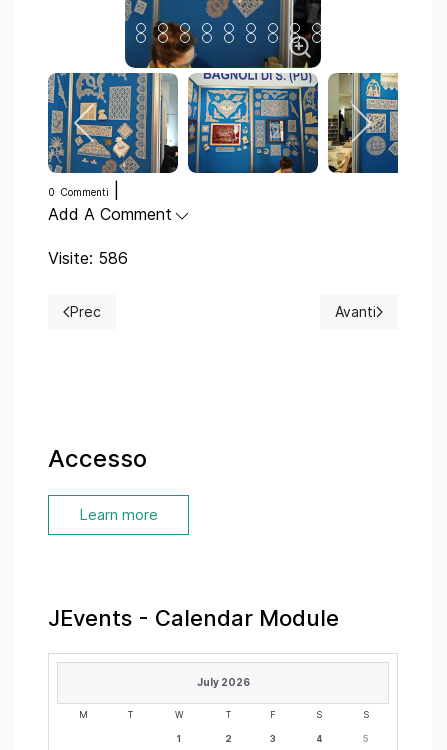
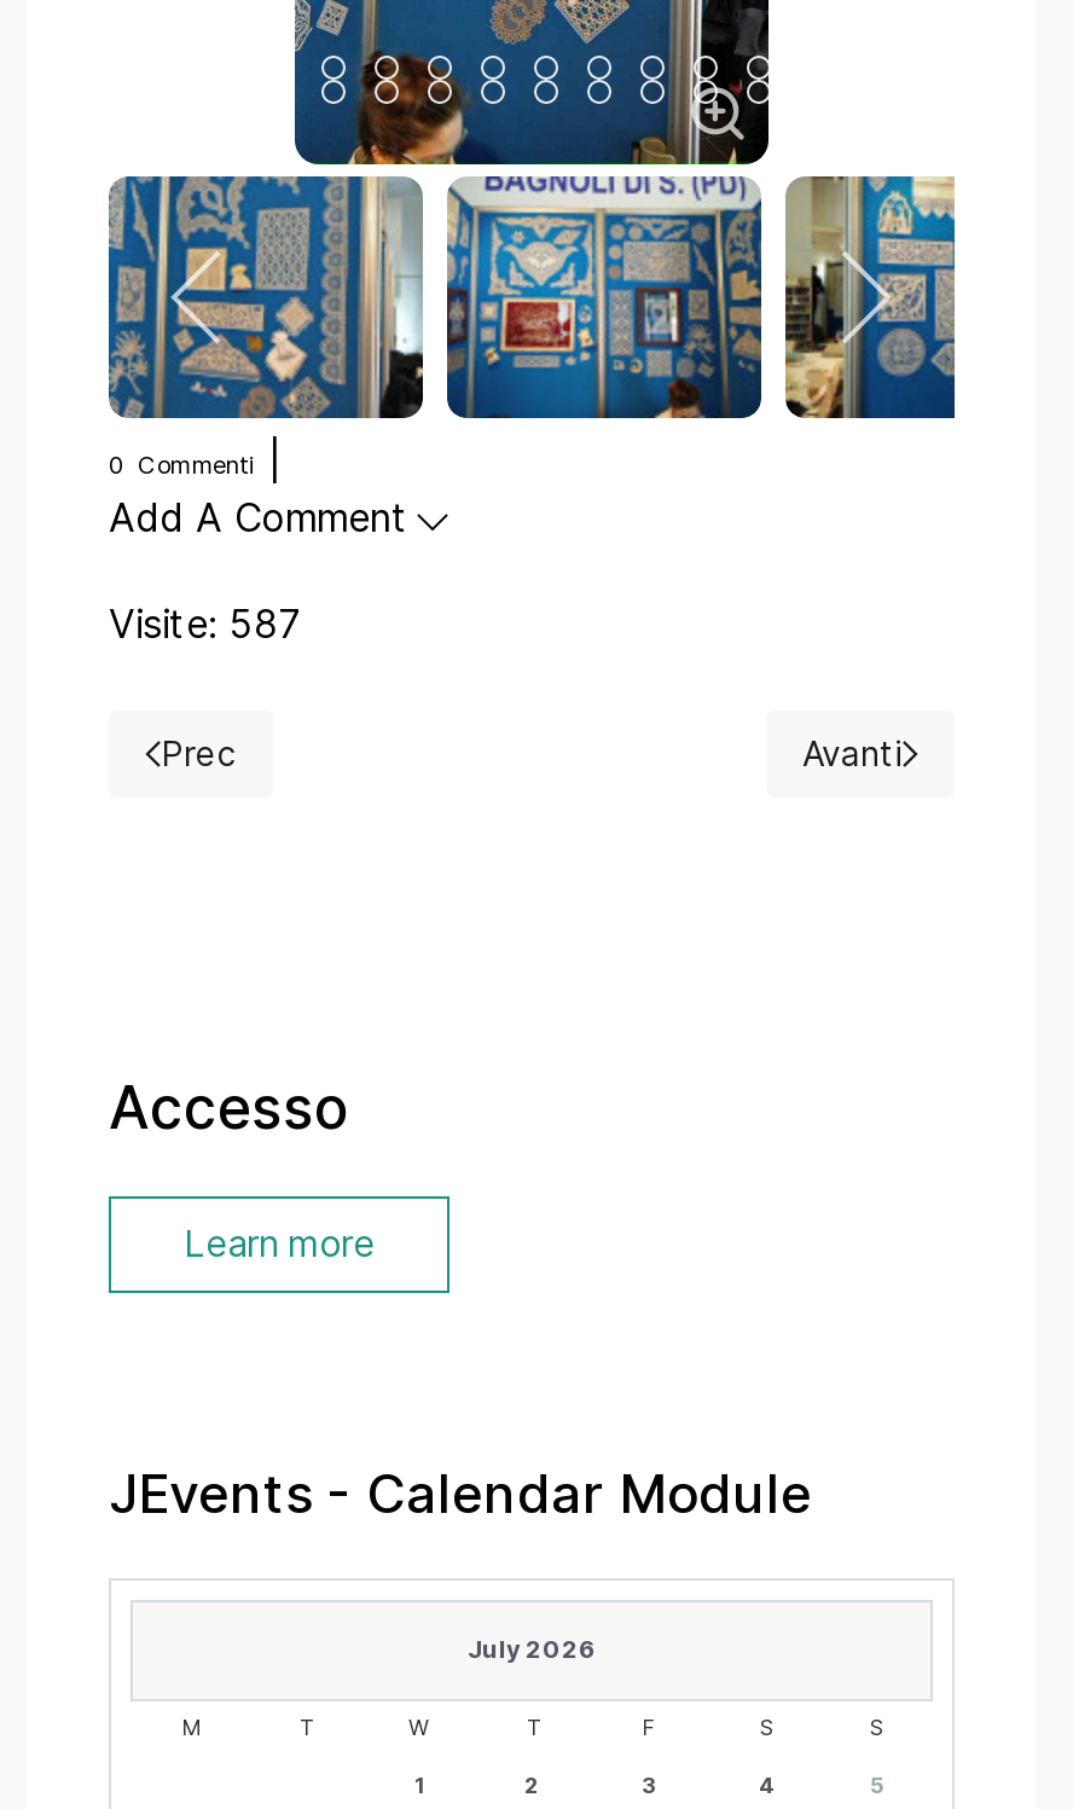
[48,248,128,268] Visite: 586 -> [109,600,300,649] Visite: 587

